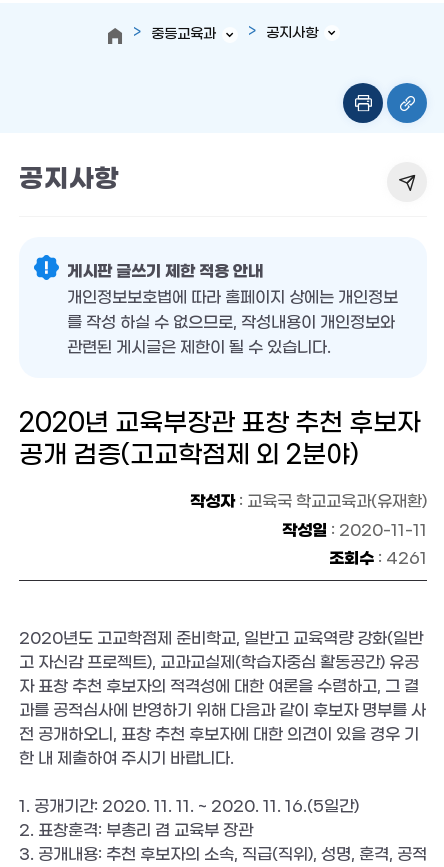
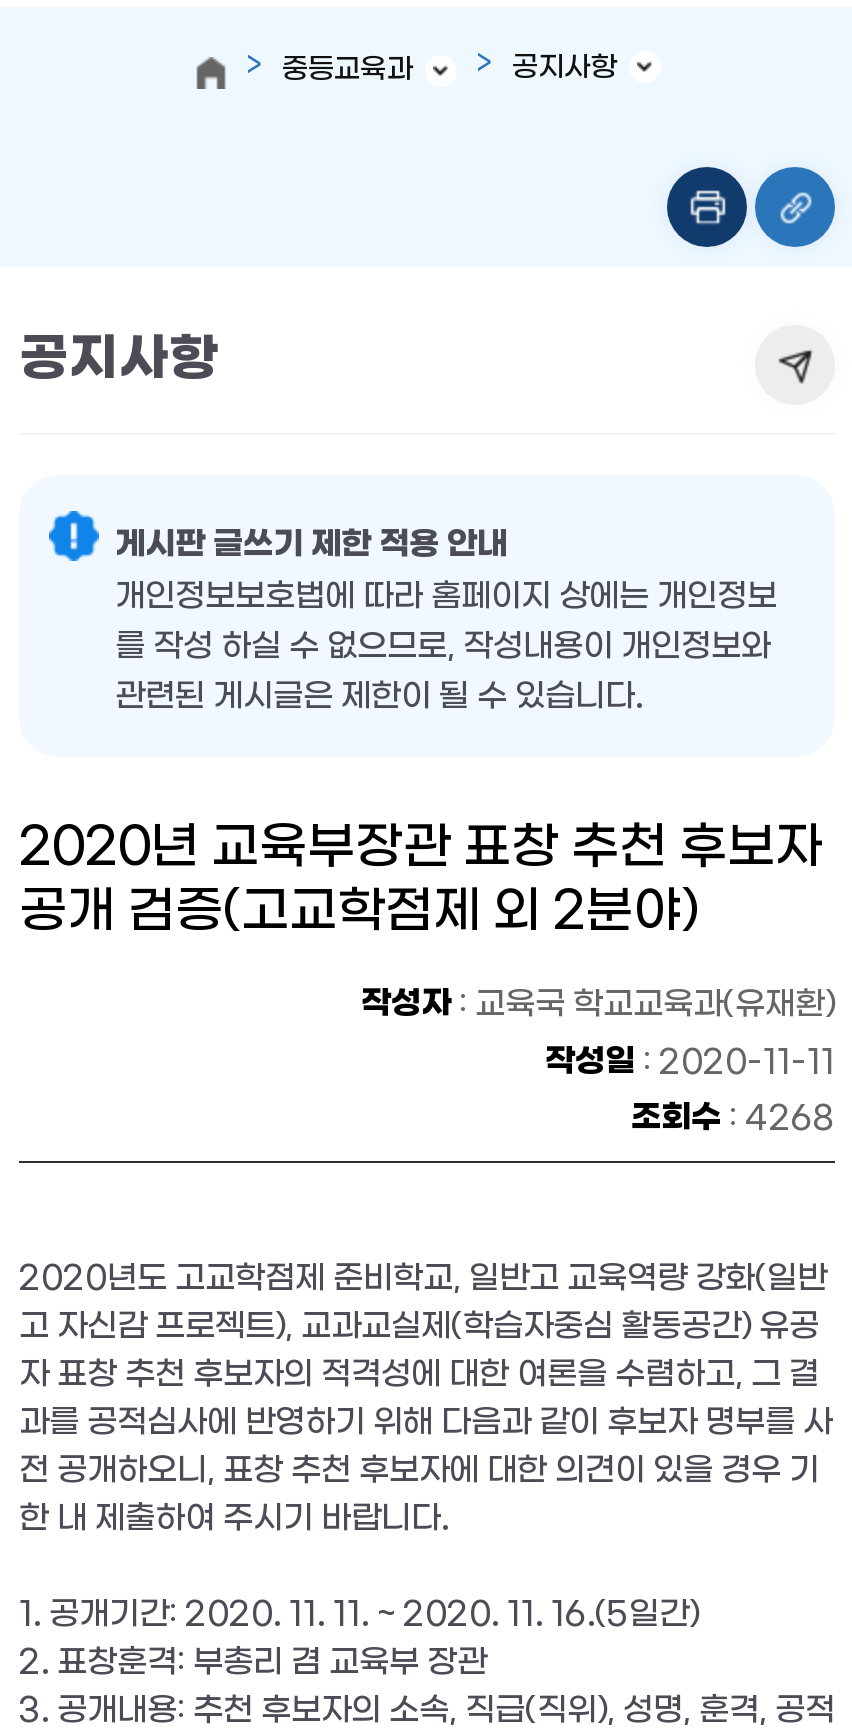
[329,548,427,568] 조회수: 4261 -> [631,1098,835,1138] 조회수: 4268

